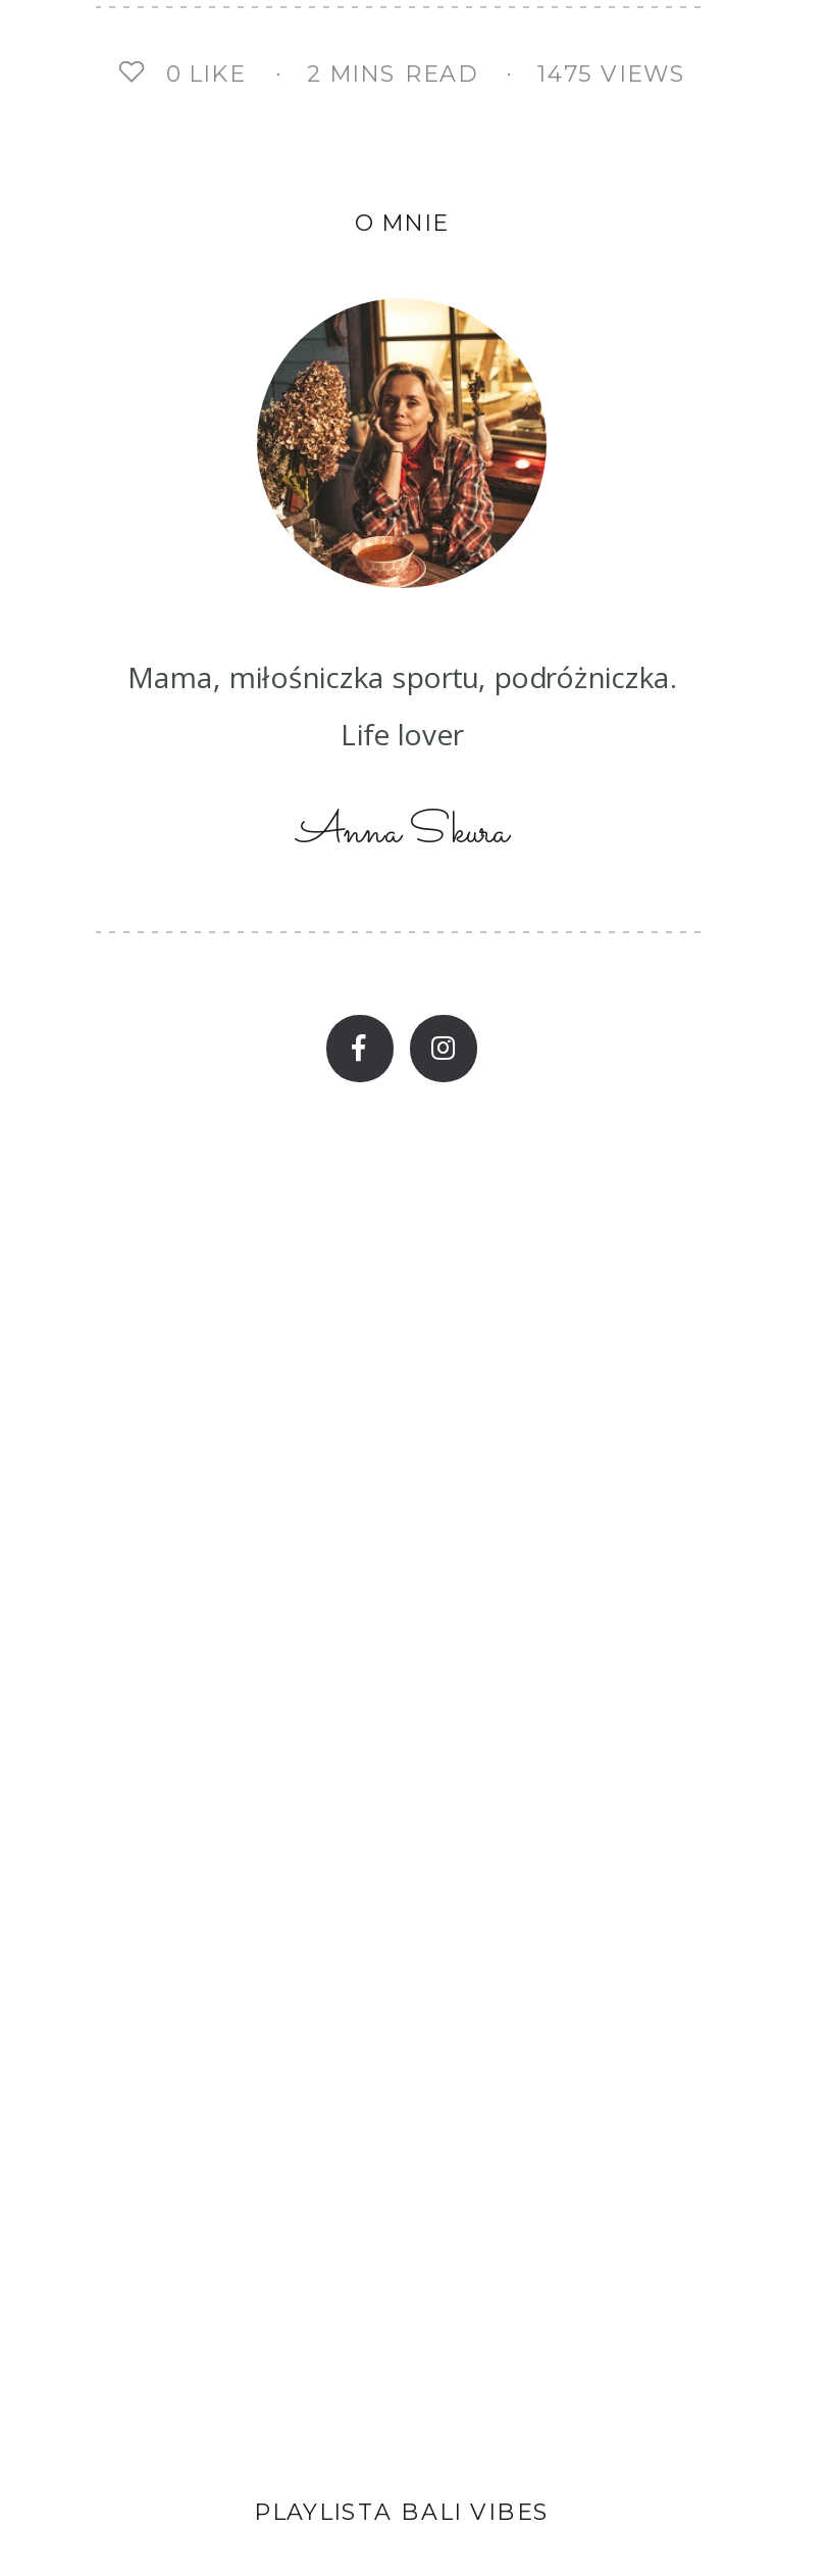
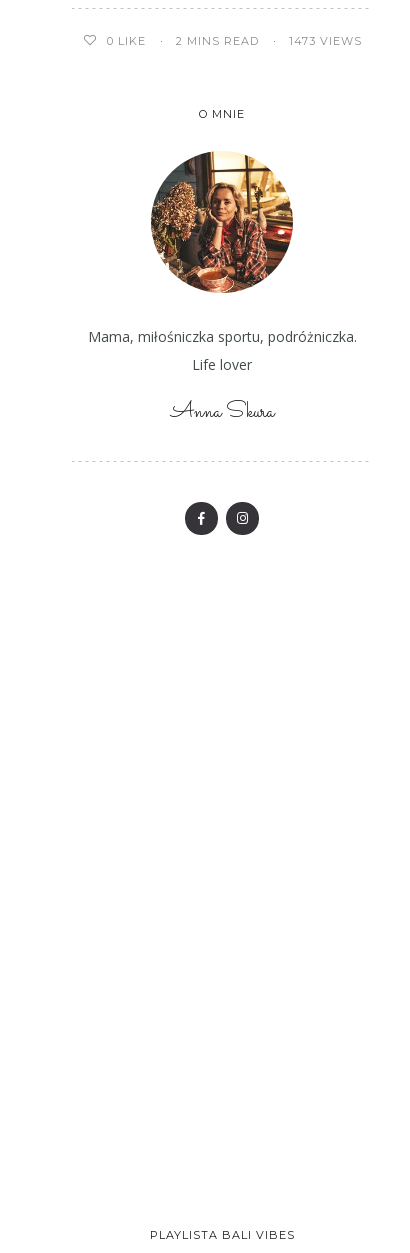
[537,58,686,87] 1475 VIEWS -> [288,33,361,47] 1473 VIEWS

